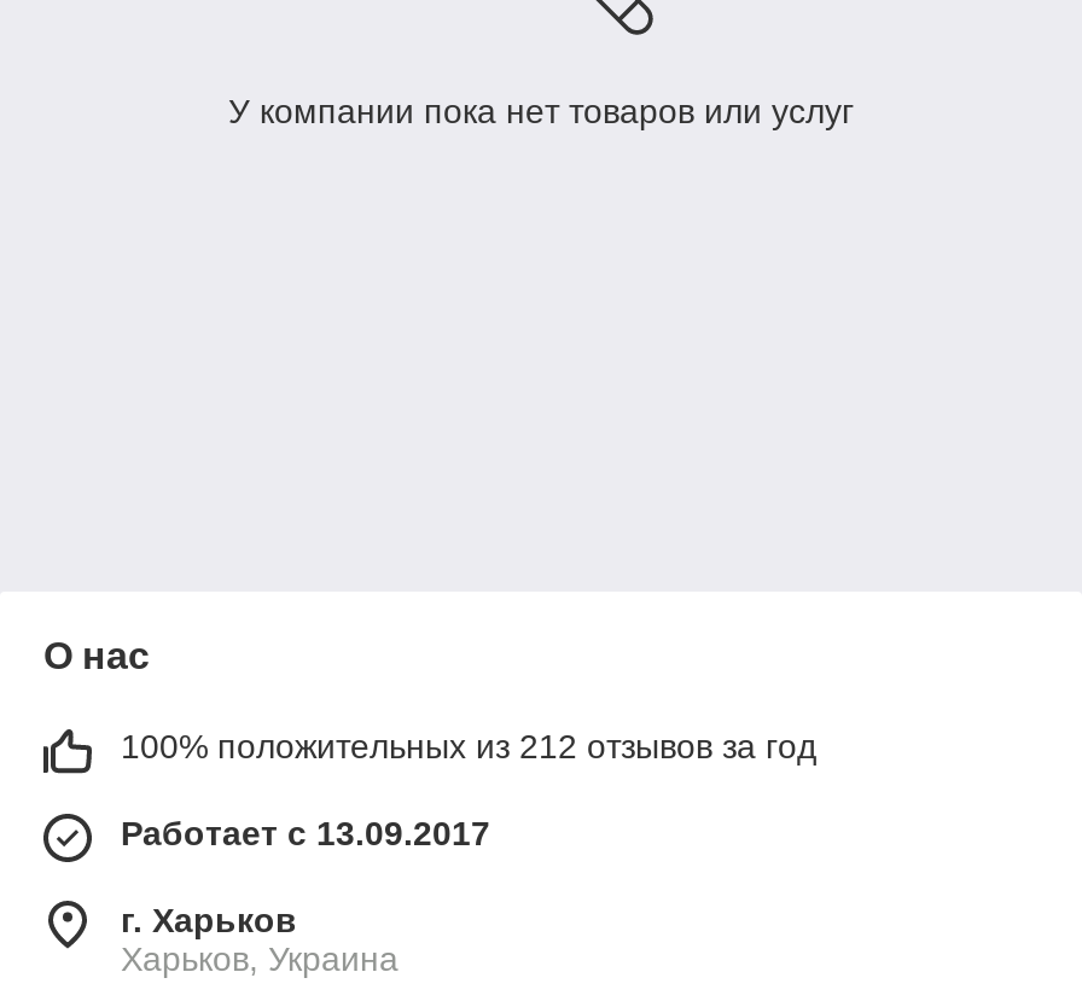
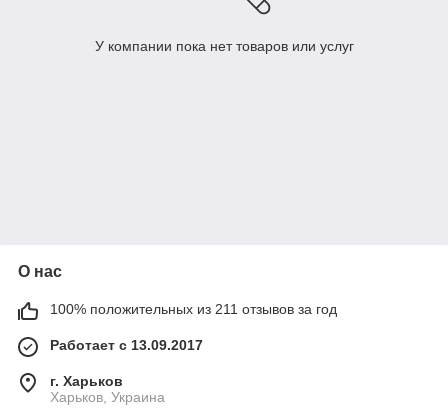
[121,728,816,767] 100% положительных из 212 отзывов за год -> [50,301,337,317] 100% положительных из 211 отзывов за год

